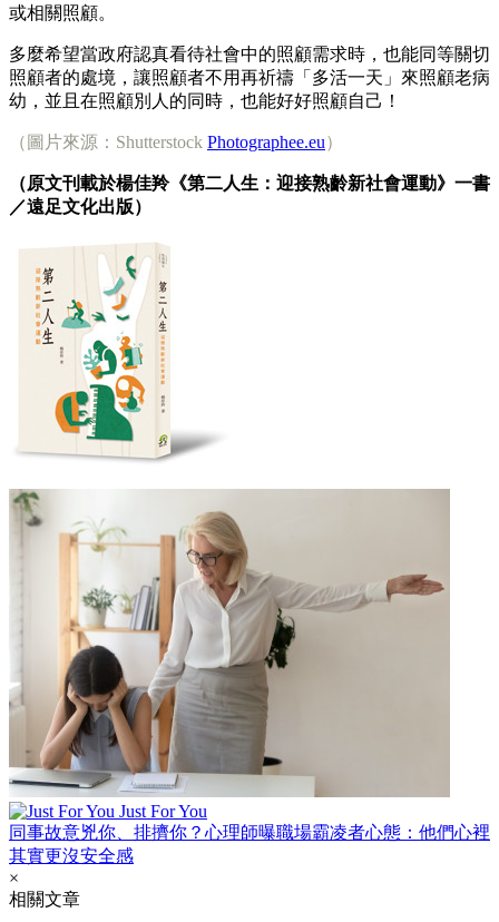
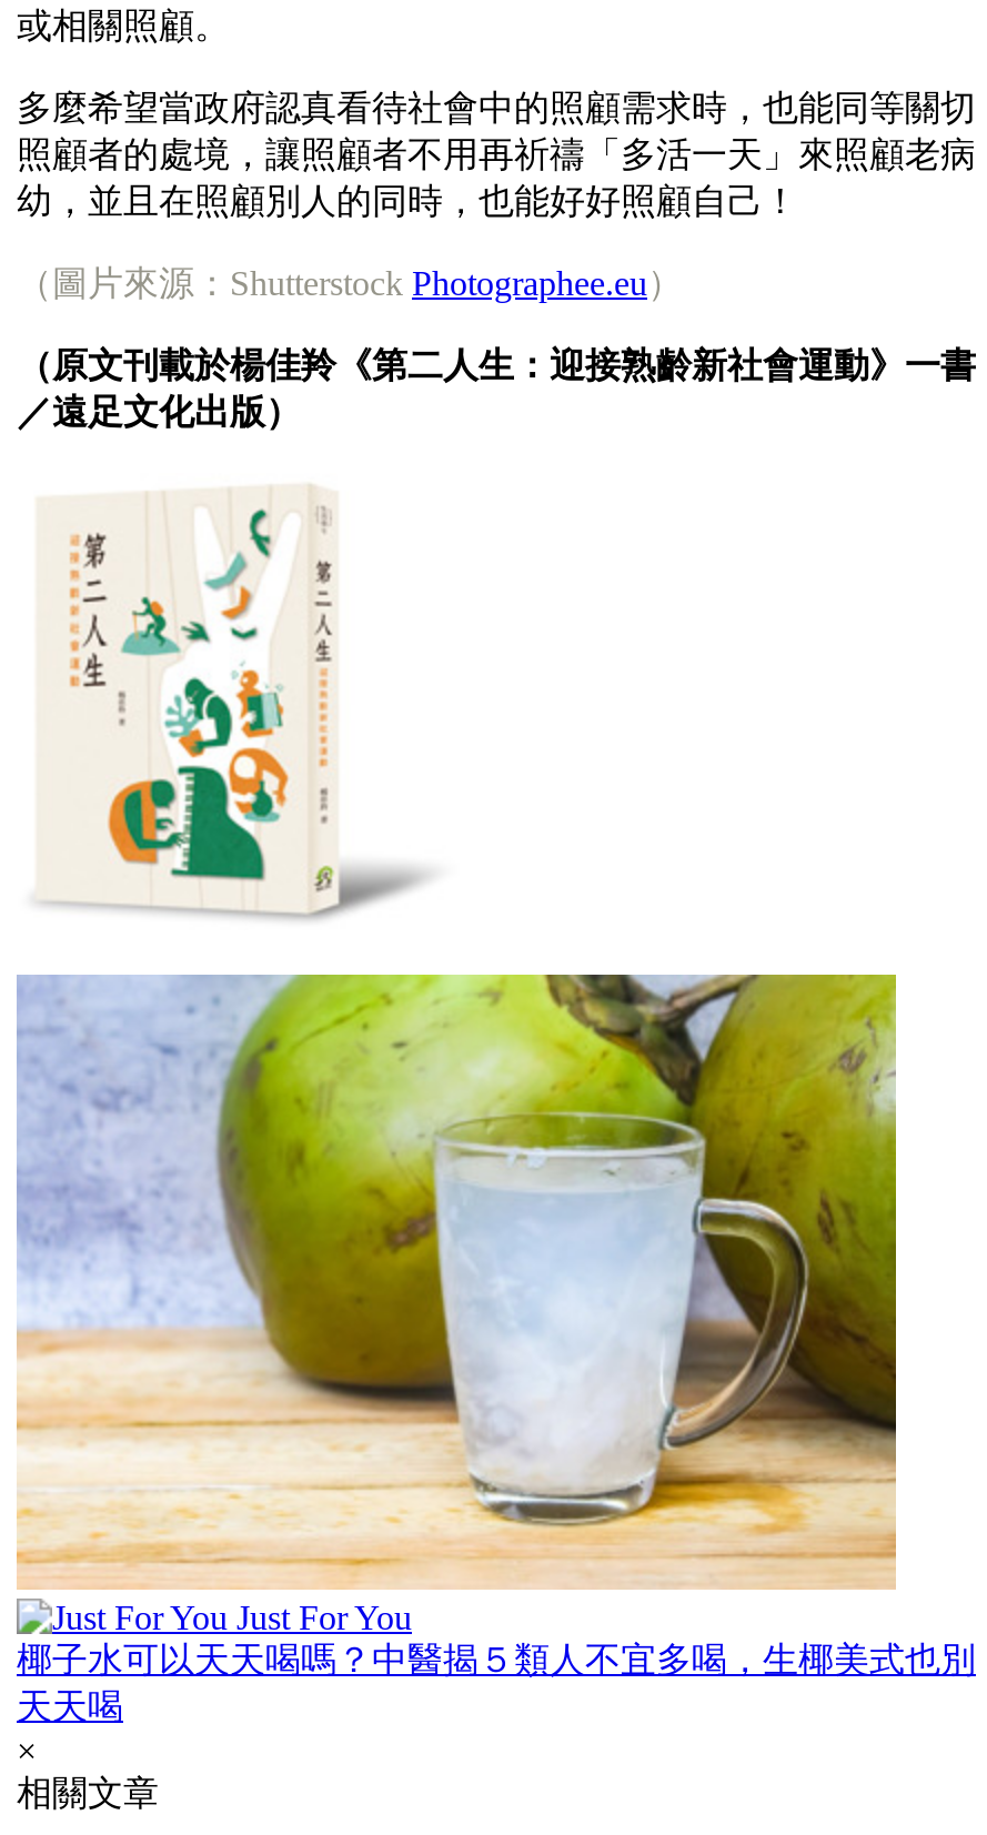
[8,489,490,865] [image] | 同事故意兇你、排擠你？心理師曝職場霸凌者心態：他們心裡 | 其實更沒安全感 -> [17,972,976,1725] [image] | 椰子水可以天天喝嗎？中醫揭５類人不宜多喝，生椰美式也別 | 天天喝

